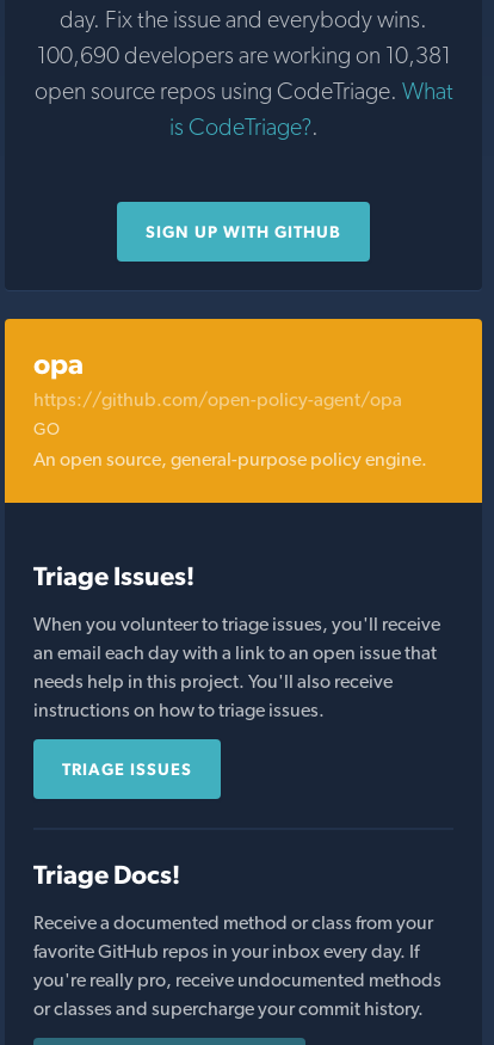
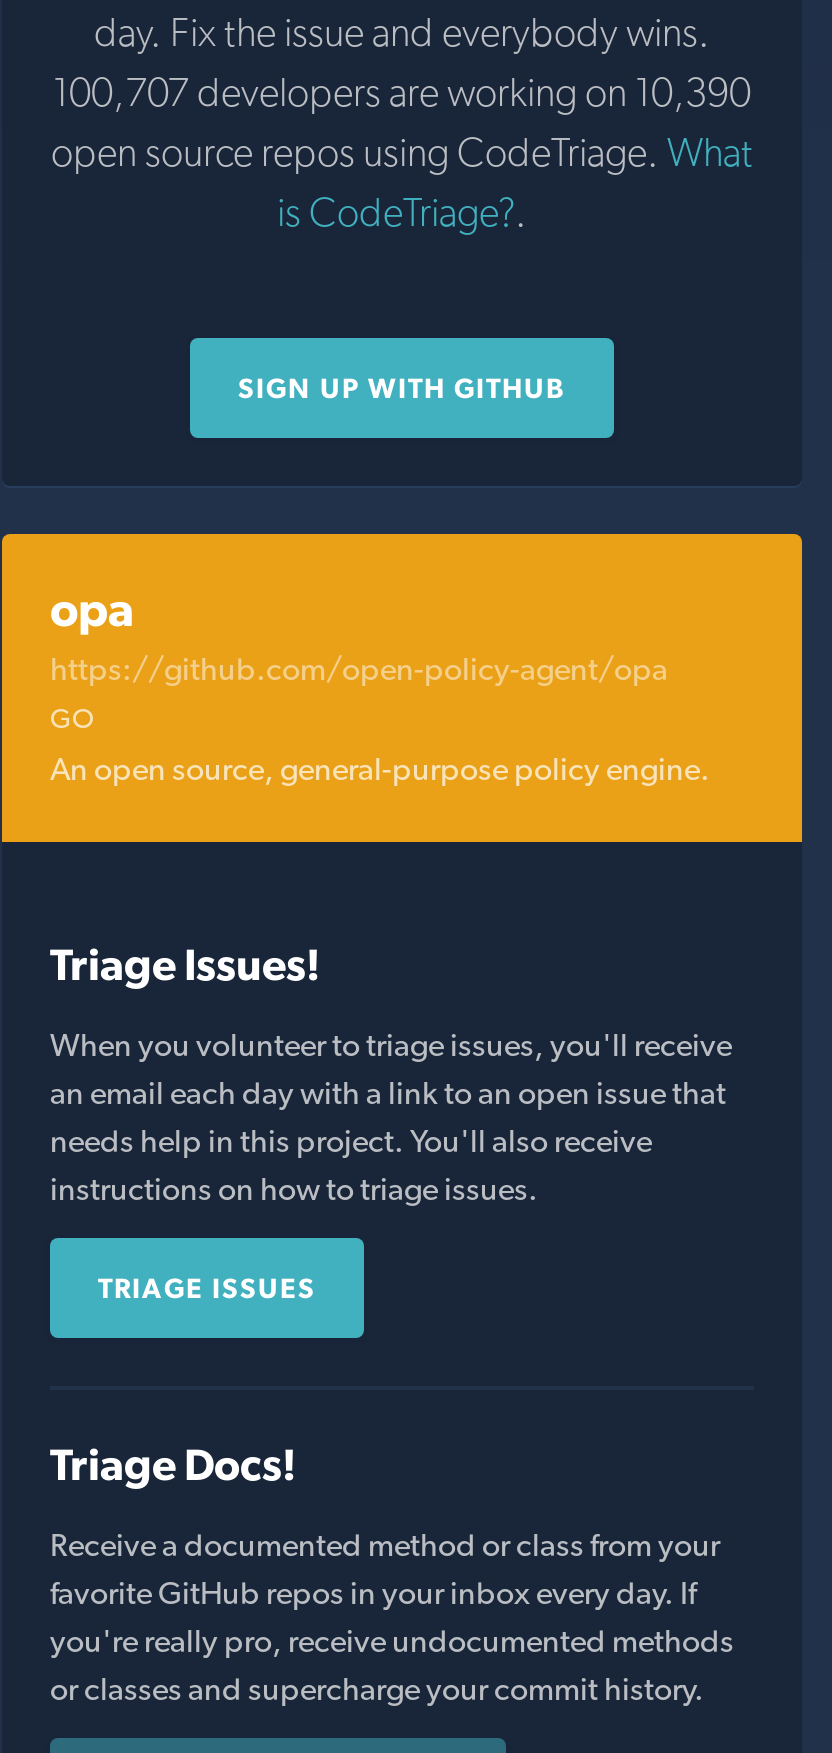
[36,41,450,69] 100,690 developers are working on 10,381 -> [53,68,751,116] 100,707 developers are working on 10,390

